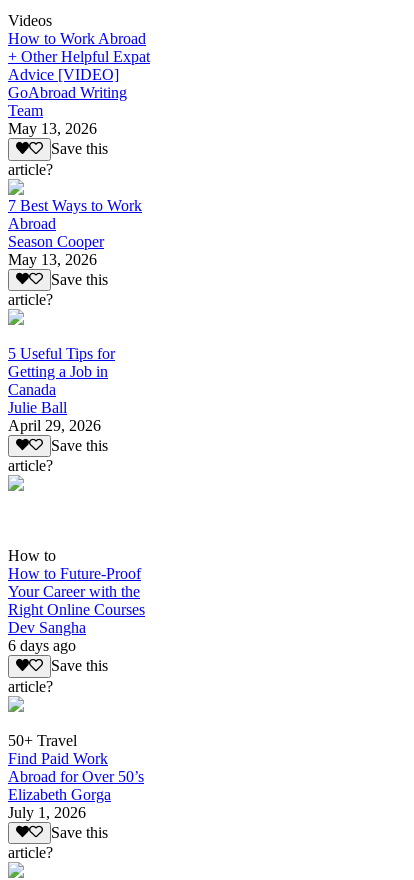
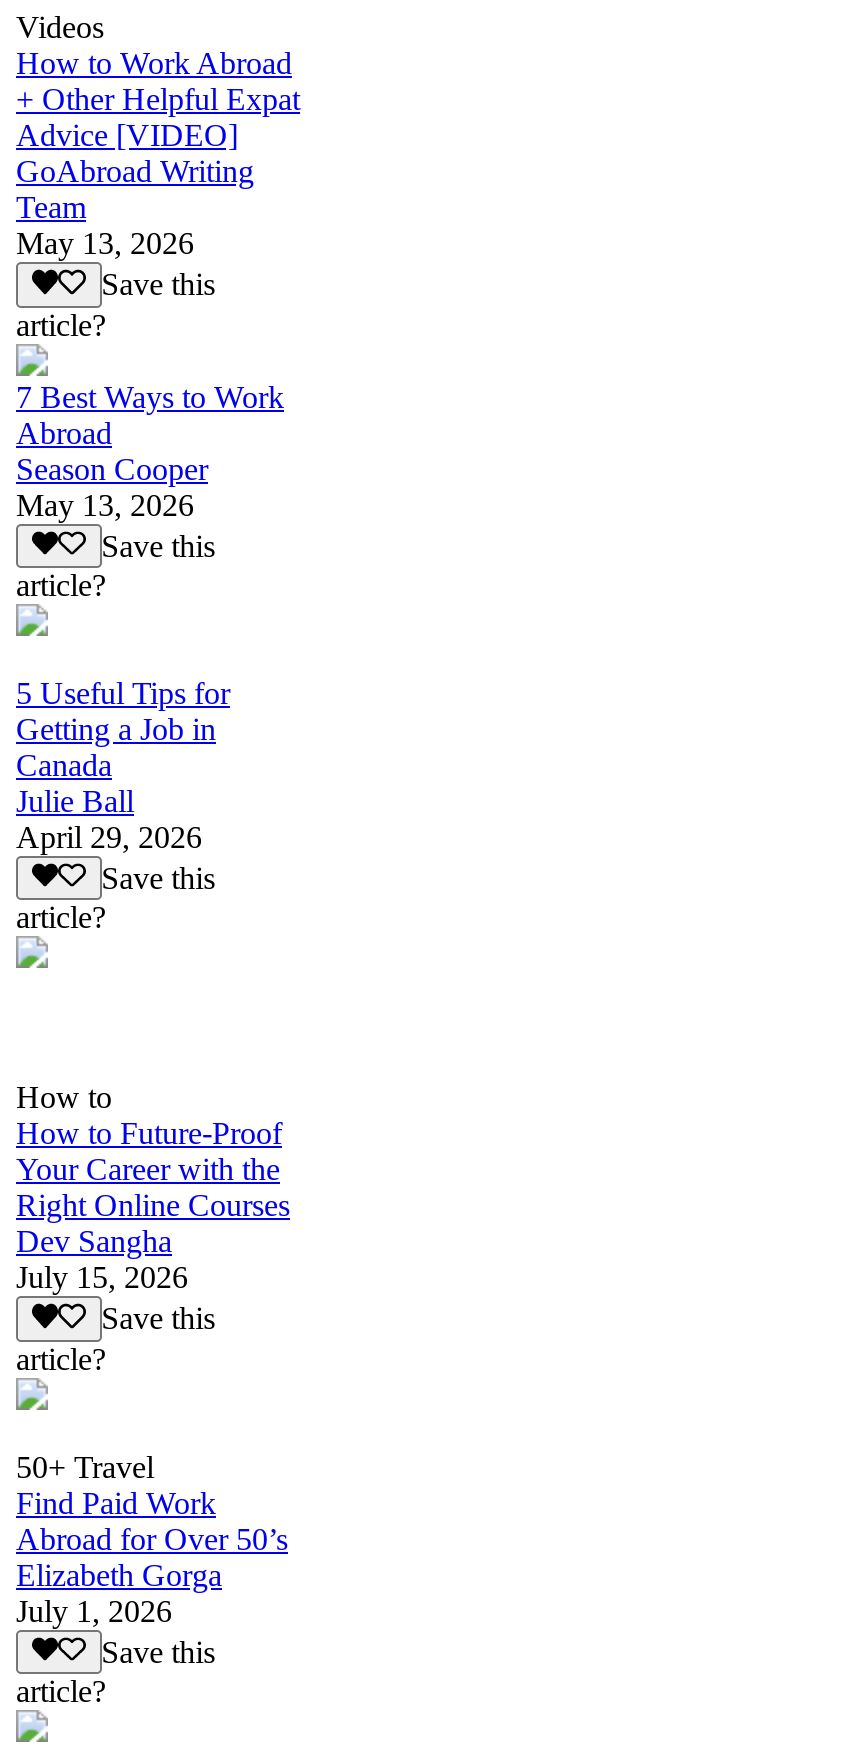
[8,637,76,654] 6 days ago -> [16,1261,188,1295] July 15, 2026

